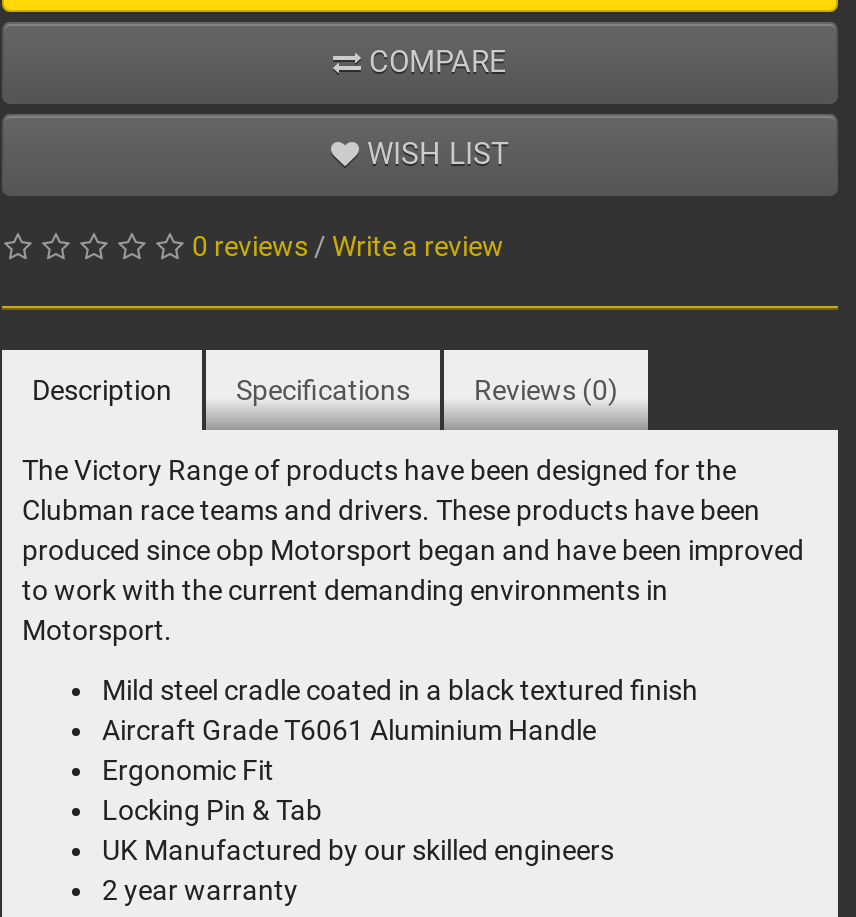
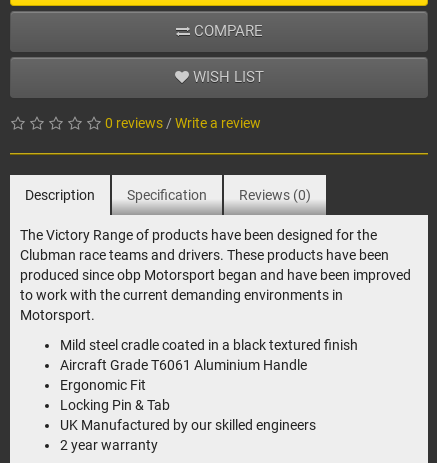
[236,374,410,406] Specifications -> [127,187,207,203] Specification

